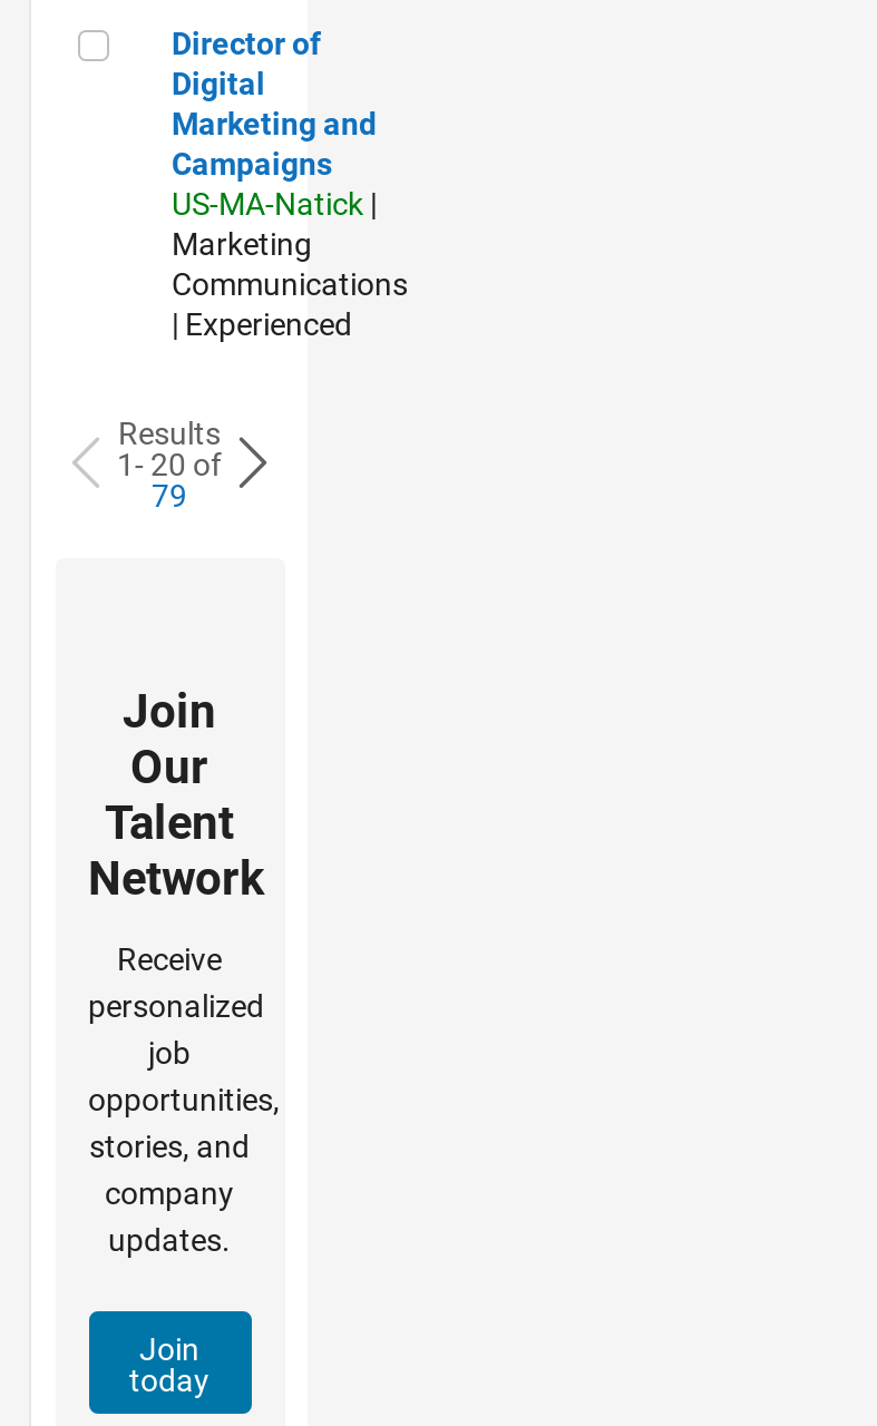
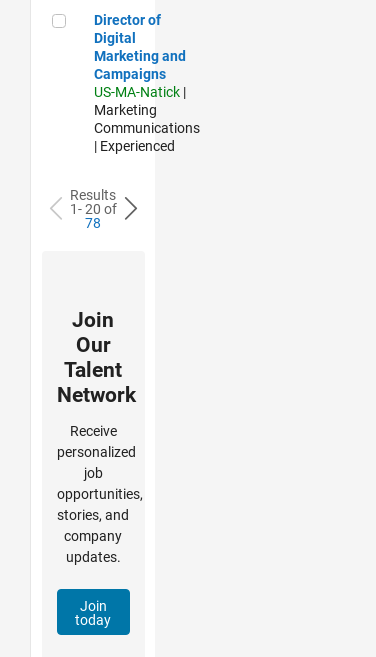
[152,477,187,513] 79 -> [85,215,101,231] 78

